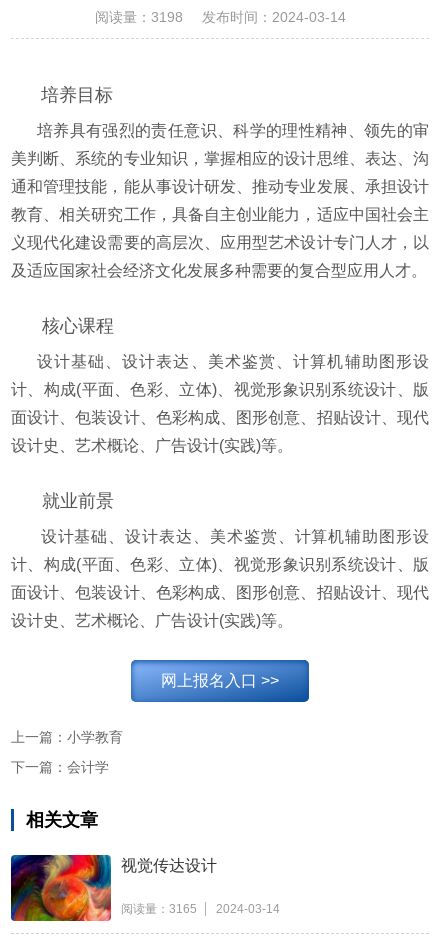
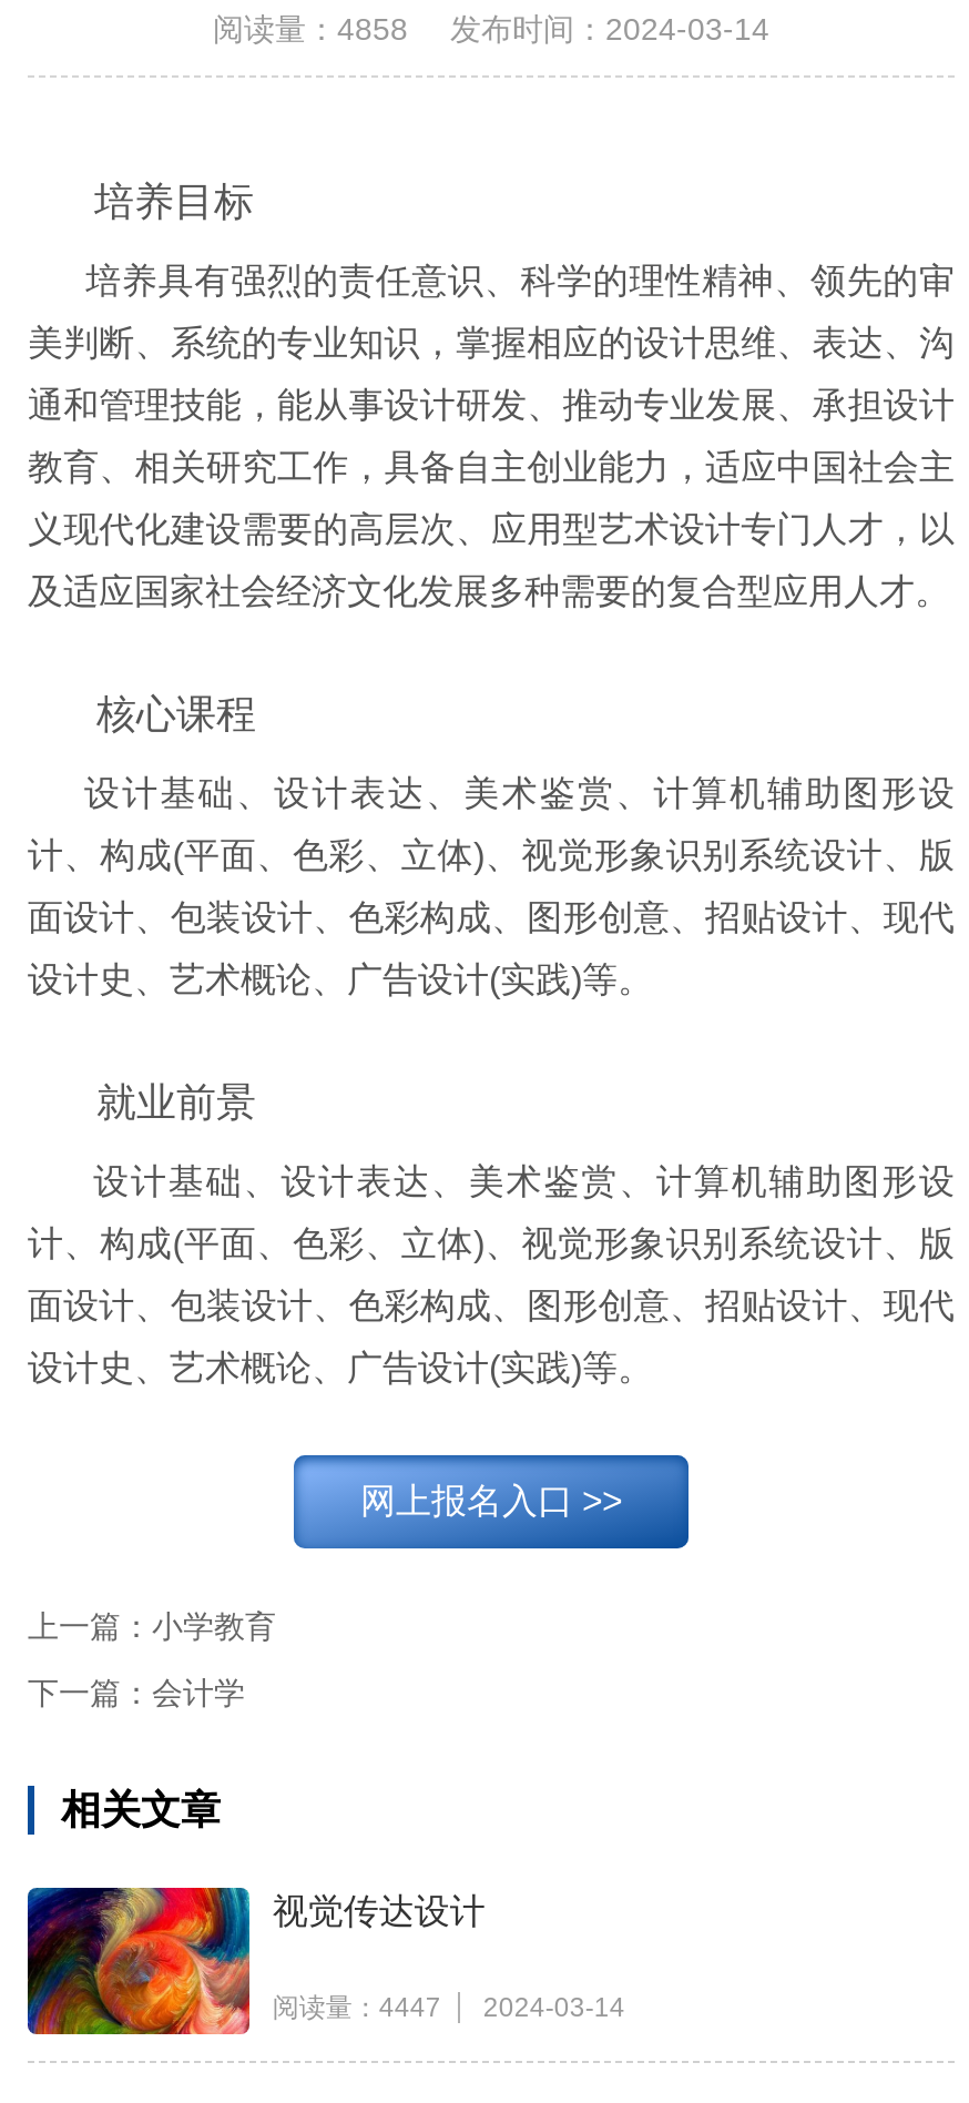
[94,9,345,25] 阅读量：3198 发布时间：2024-03-14 -> [213,11,769,46] 阅读量：4858 发布时间：2024-03-14
[121,902,280,916] 阅读量：3165 2024-03-14 -> [272,1992,625,2023] 阅读量：4447 2024-03-14

